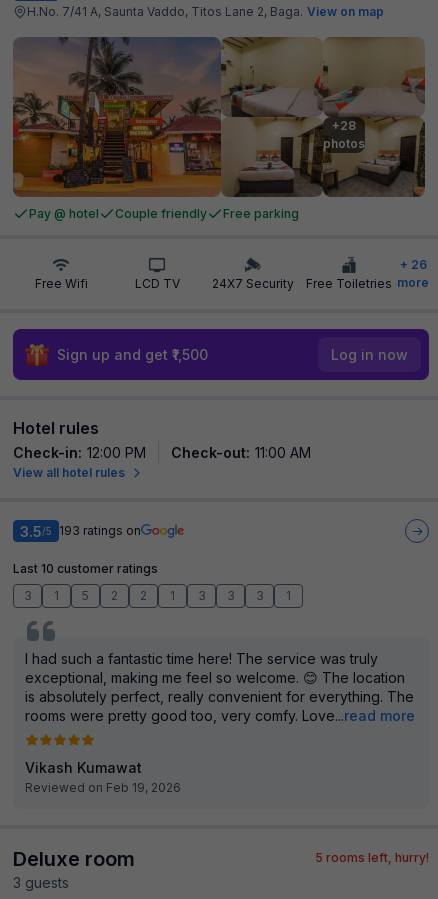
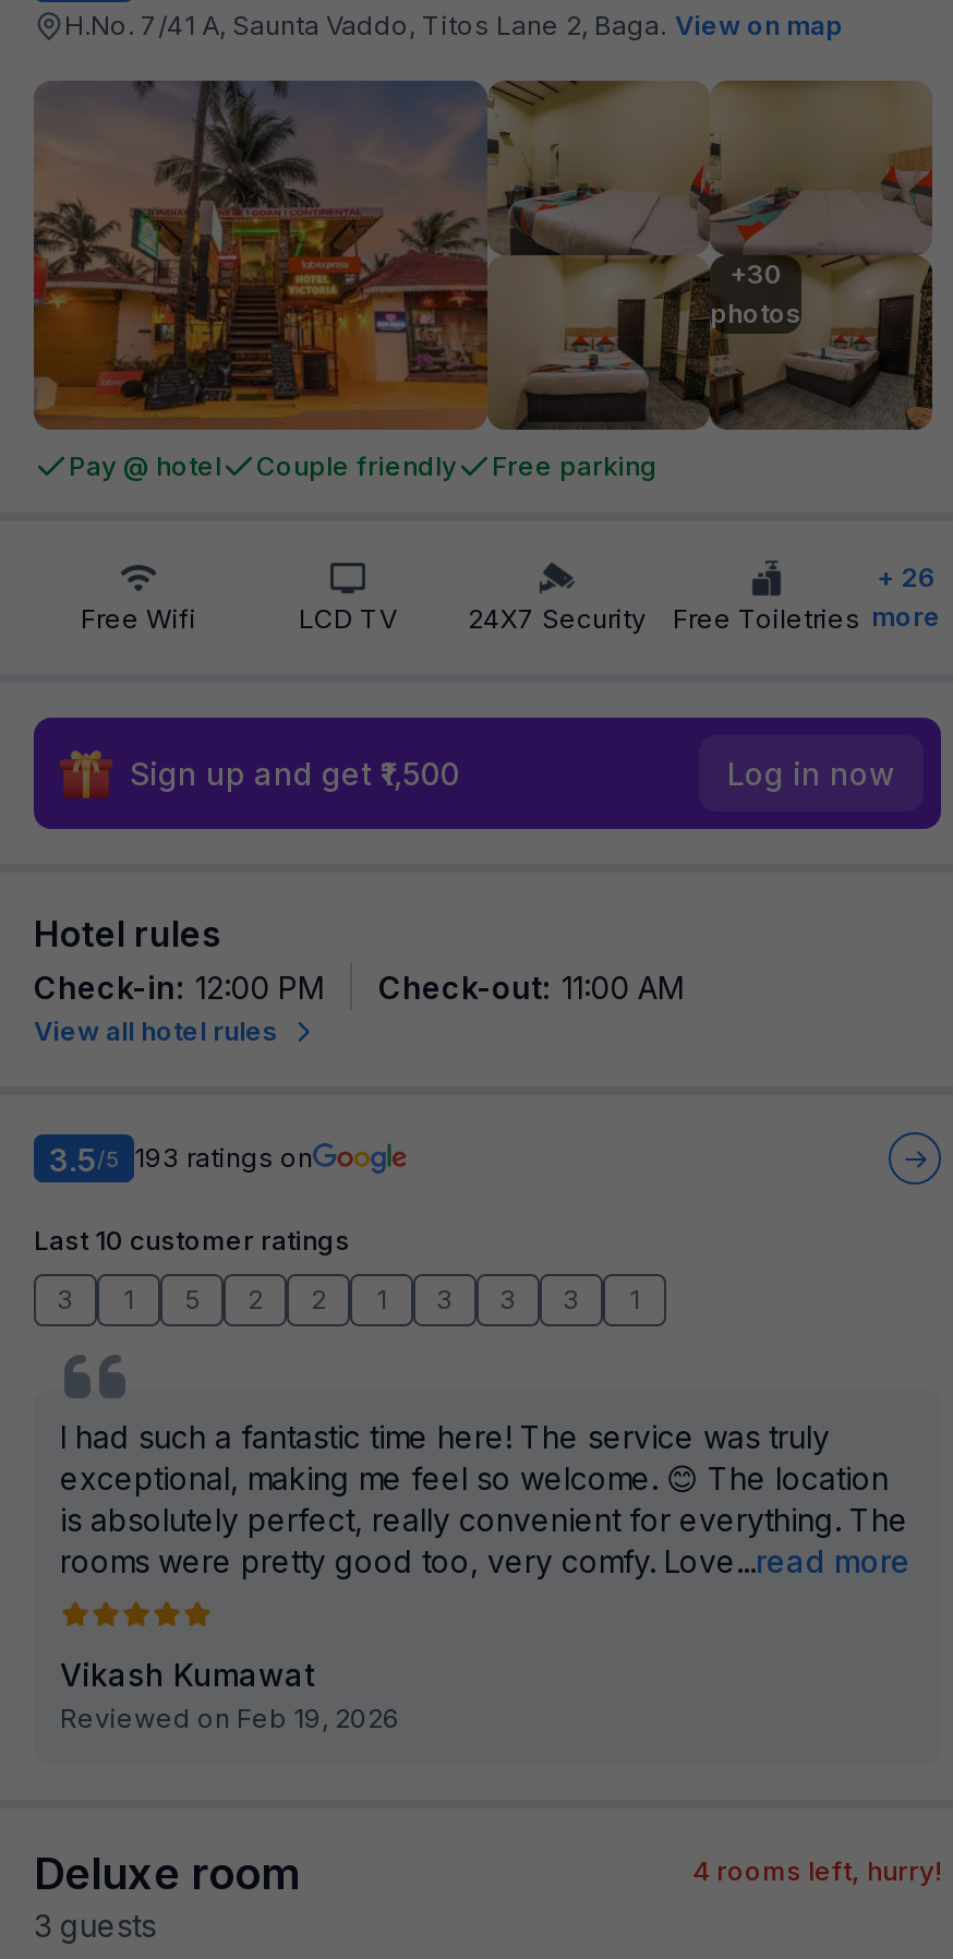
[332,118,356,133] +28 -> [729,257,782,290] +30
[315,850,429,865] 5 rooms left, hurry! -> [692,1854,941,1887] 4 rooms left, hurry!

